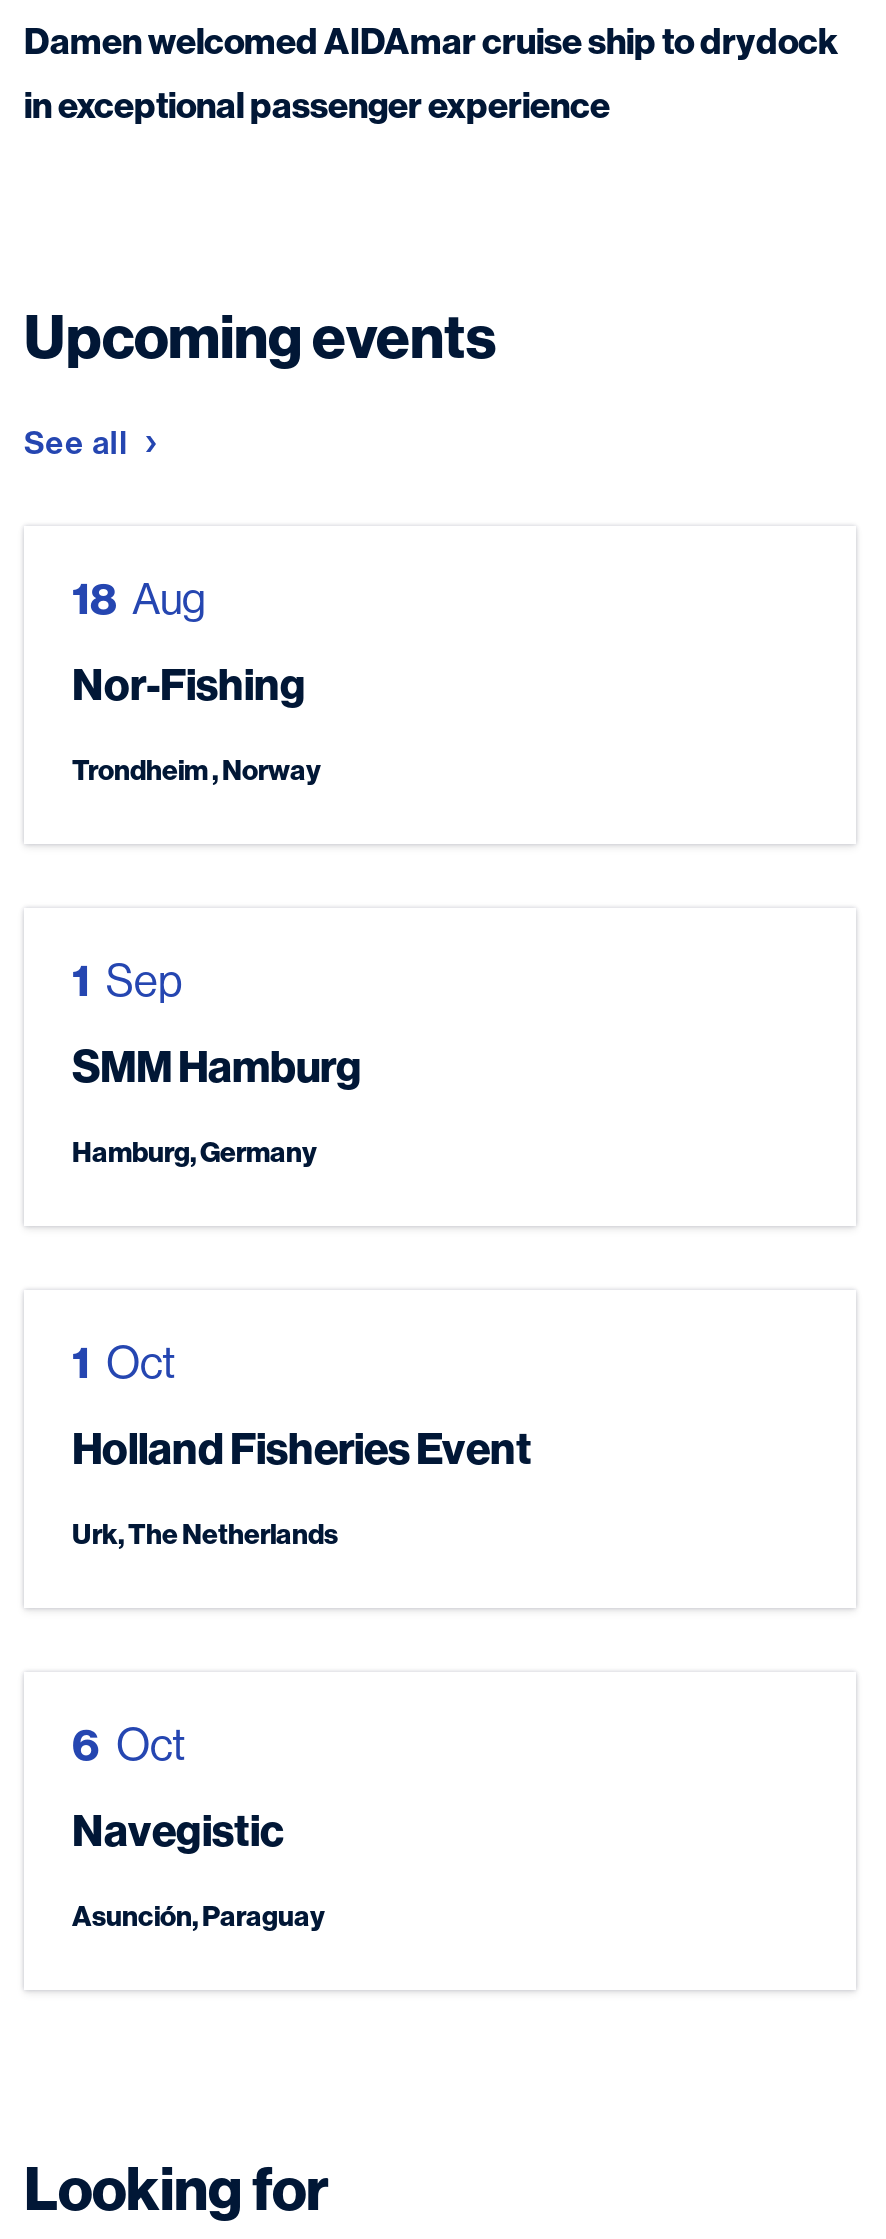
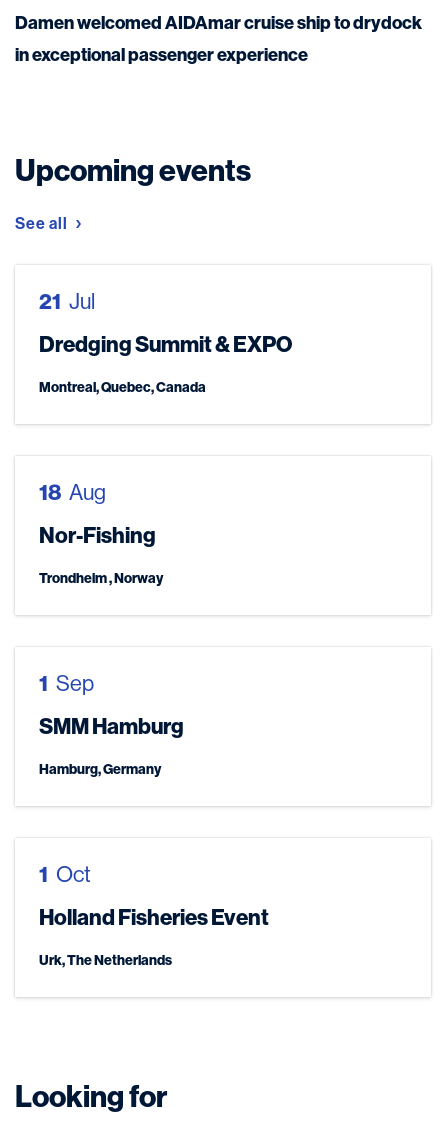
none -> [39,288,292,396] 21 Jul | Dredging Summit & EXPO | Montreal, Quebec, Canada
moved [72,572,532,1552] -> [39,479,269,969]: 18 Aug | Nor-Fishing | Trondheim , Norway | ... | Holland Fisheries Event | Urk, The Netherlands
[72,1718,324,1934] 6 Oct | Navegistic | Asunción, Paraguay -> none

